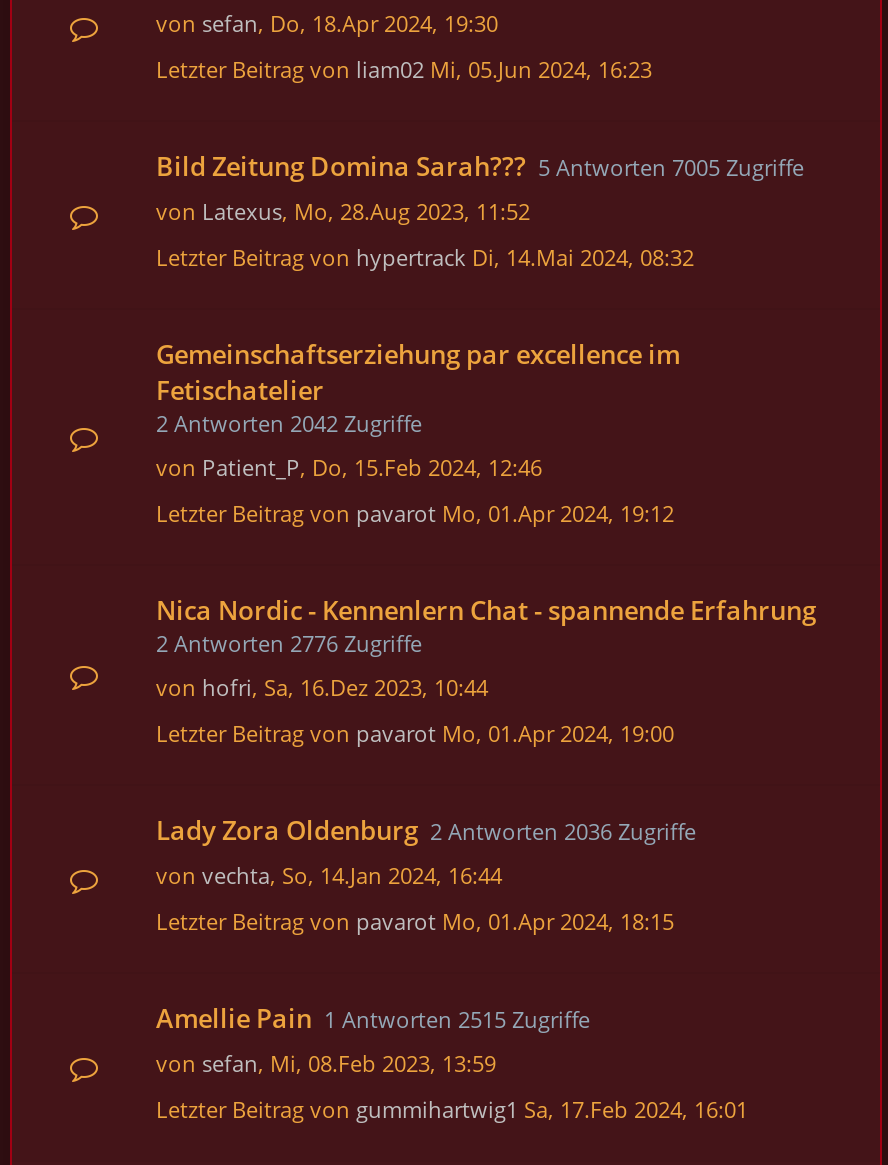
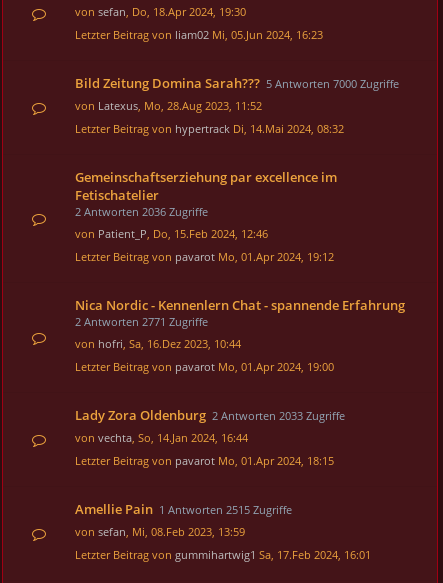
[156,148,804,184] Bild Zeitung Domina Sarah??? 5 Antworten 7005 Zugriffe -> [75,74,399,92] Bild Zeitung Domina Sarah??? 5 Antworten 7000 Zugriffe
[156,408,422,438] 2 Antworten 2042 Zugriffe -> [75,204,208,219] 2 Antworten 2036 Zugriffe
[156,628,422,658] 2 Antworten 2776 Zugriffe -> [75,314,208,329] 2 Antworten 2771 Zugriffe
[156,812,696,848] Lady Zora Oldenburg 2 Antworten 2036 Zugriffe -> [75,406,345,424] Lady Zora Oldenburg 2 Antworten 2033 Zugriffe

